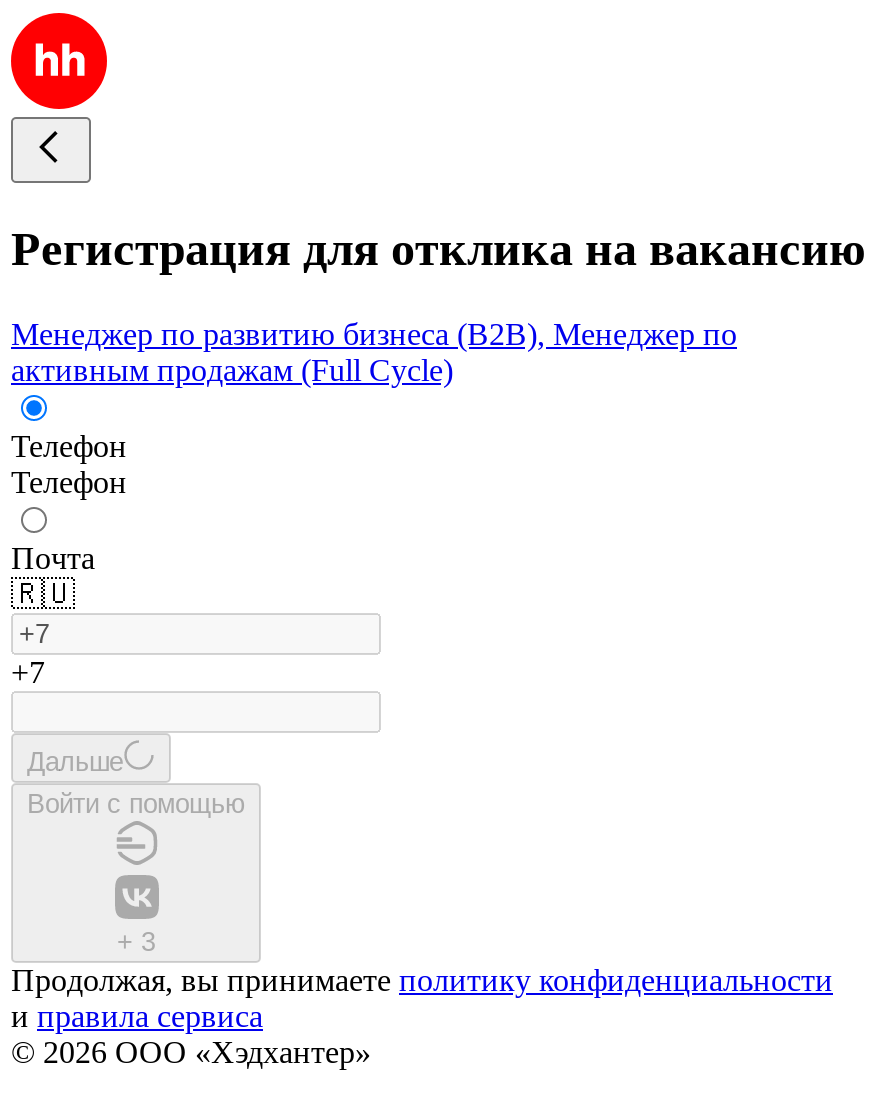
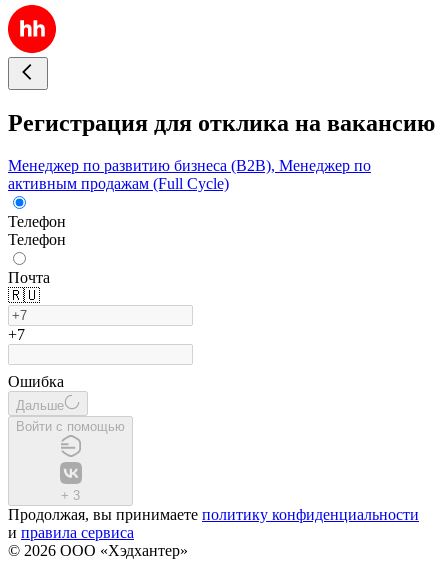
none -> [8,373,64,390] Ошибка

